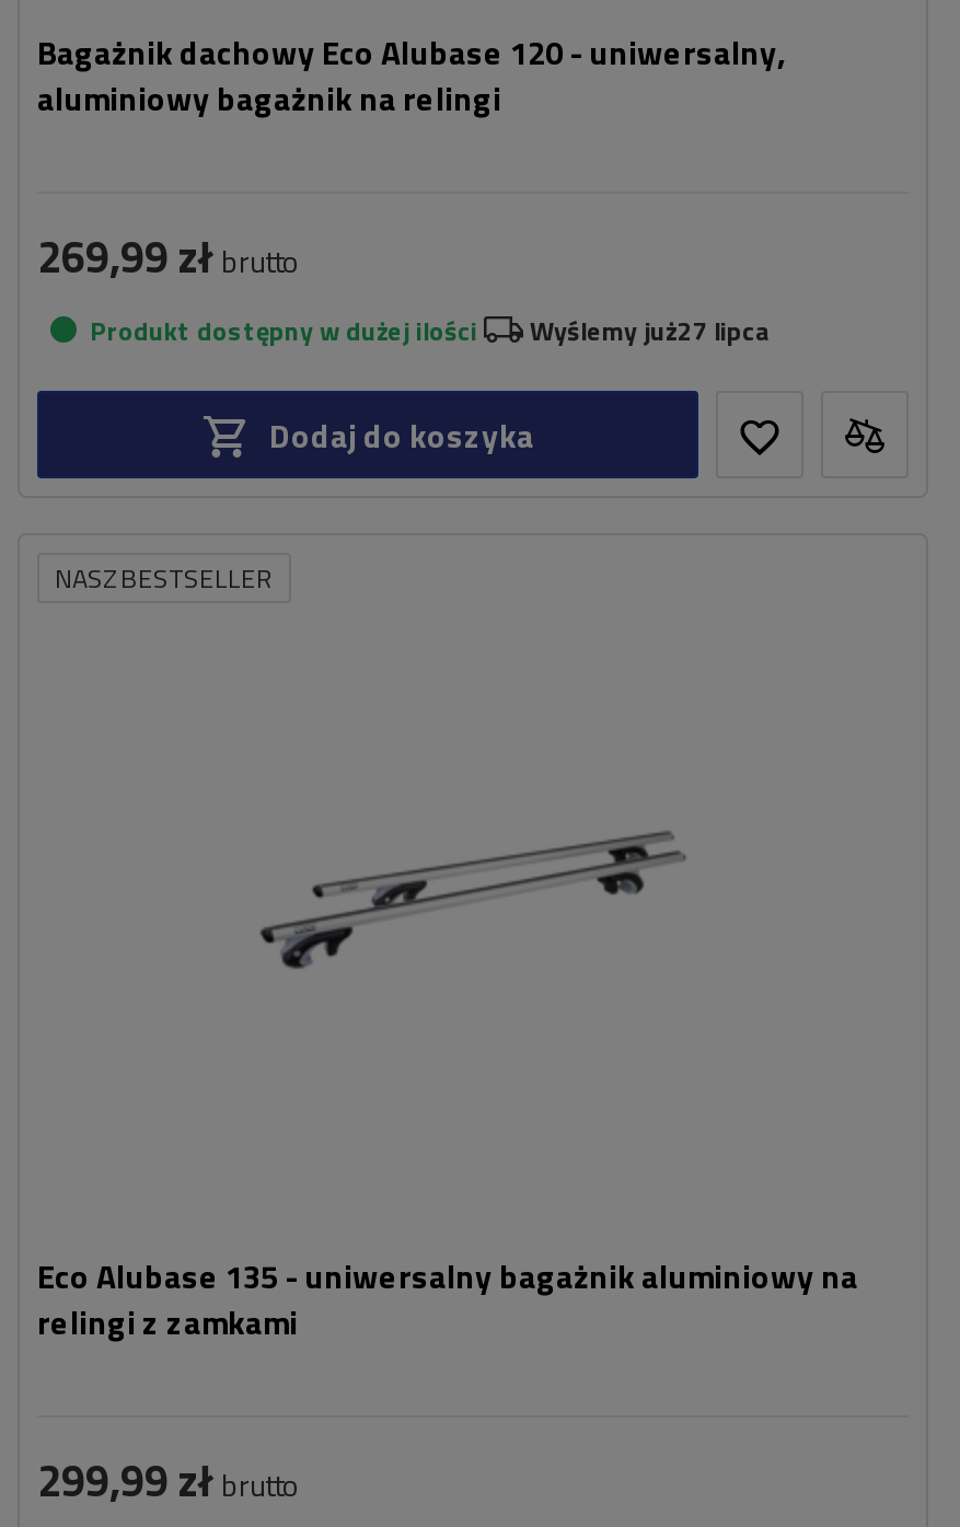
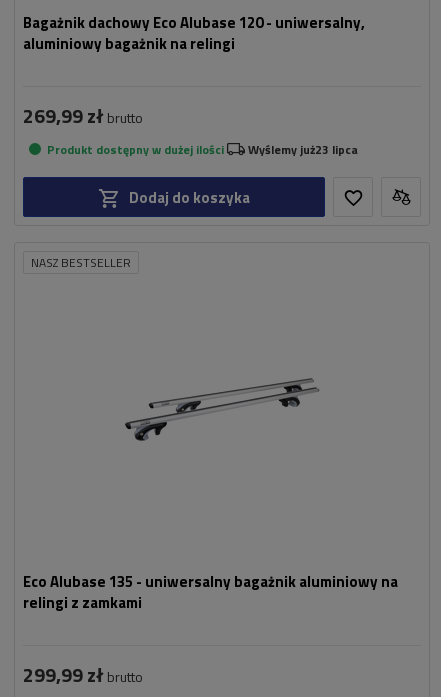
[530,309,771,350] Wyślemy już27 lipca -> [248,139,358,158] Wyślemy już23 lipca

